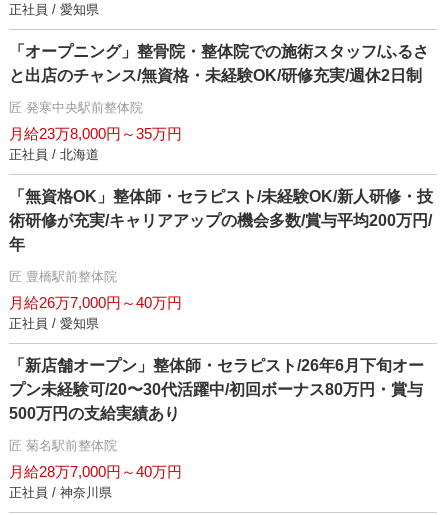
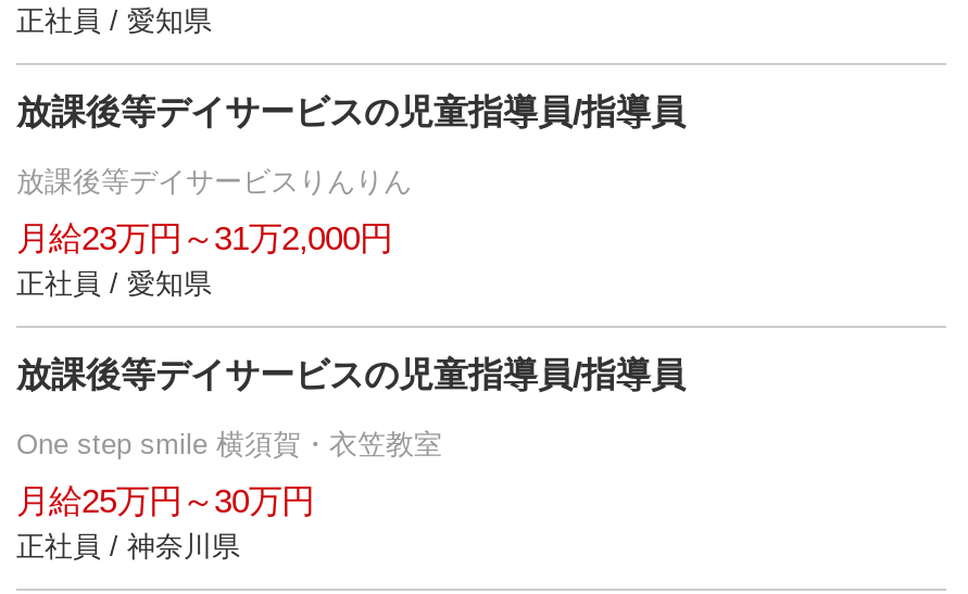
[9,43,433,311] 「オープニング」整骨院・整体院での施術スタッフ/ふるさ | と出店のチャンス/無資格・未経験OK/研修充実/週休2日制 | 匠 発寒中央駅前整体院 | 月給23万8,000円～35万円 | 正社員 / 北海道 | 「無資格OK」整体師・セラピスト/未経験OK/新人研修・技 | 術研修が充実/キャリアアップの機会多数/賞与平均200万円/ | 年 | 匠 豊橋駅前整体院 | 月給26万7,000円～40万円 -> [16,94,686,257] 放課後等デイサービスの児童指導員/指導員 | 放課後等デイサービスりんりん | 月給23万円～31万2,000円
[9,357,424,422] 「新店舗オープン」整体師・セラピスト/26年6月下旬オー | プン未経験可/20〜30代活躍中/初回ボーナス80万円・賞与 | 500万円の支給実績あり -> [16,357,686,394] 放課後等デイサービスの児童指導員/指導員
[9,438,117,453] 匠 菊名駅前整体院 -> [16,428,442,461] One step smile 横須賀・衣笠教室
[9,463,182,480] 月給28万7,000円～40万円 -> [16,483,314,520] 月給25万円～30万円

